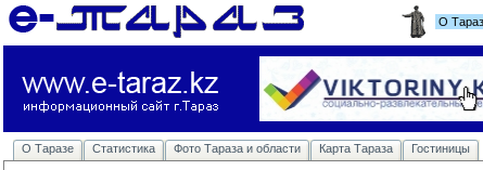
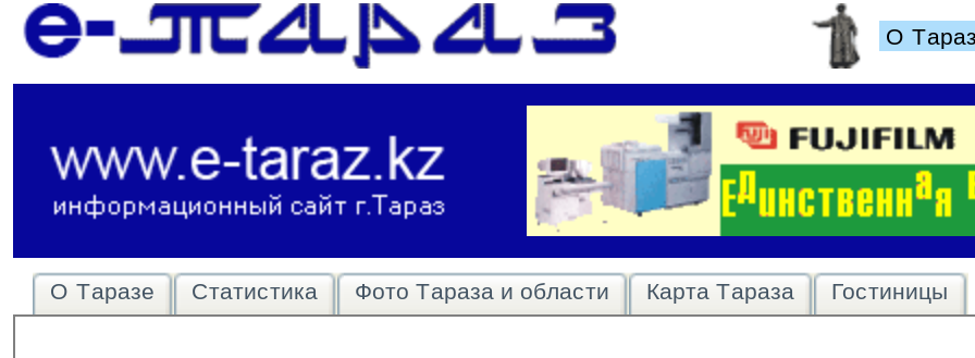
[259,56,480,122] [image] -> [527,106,968,238] [image]

